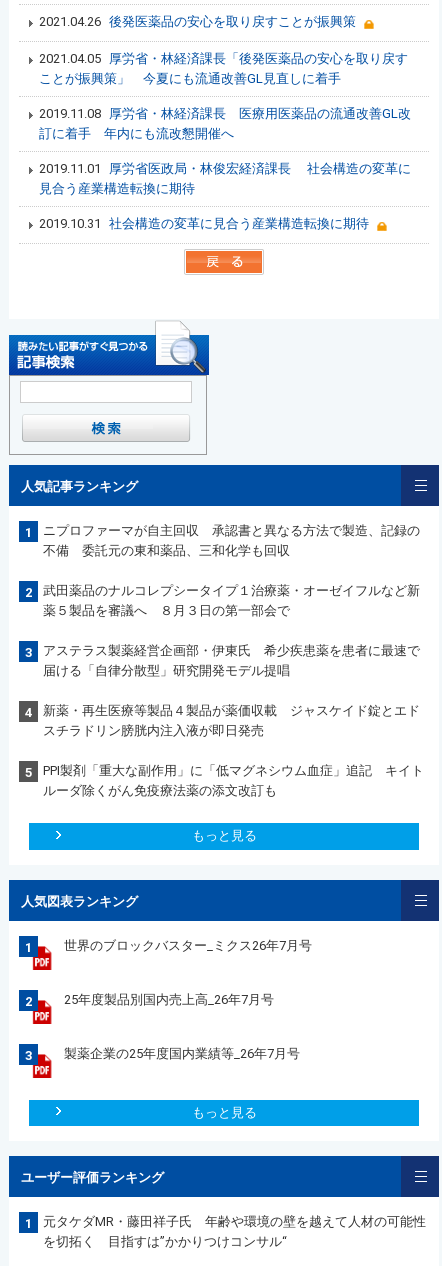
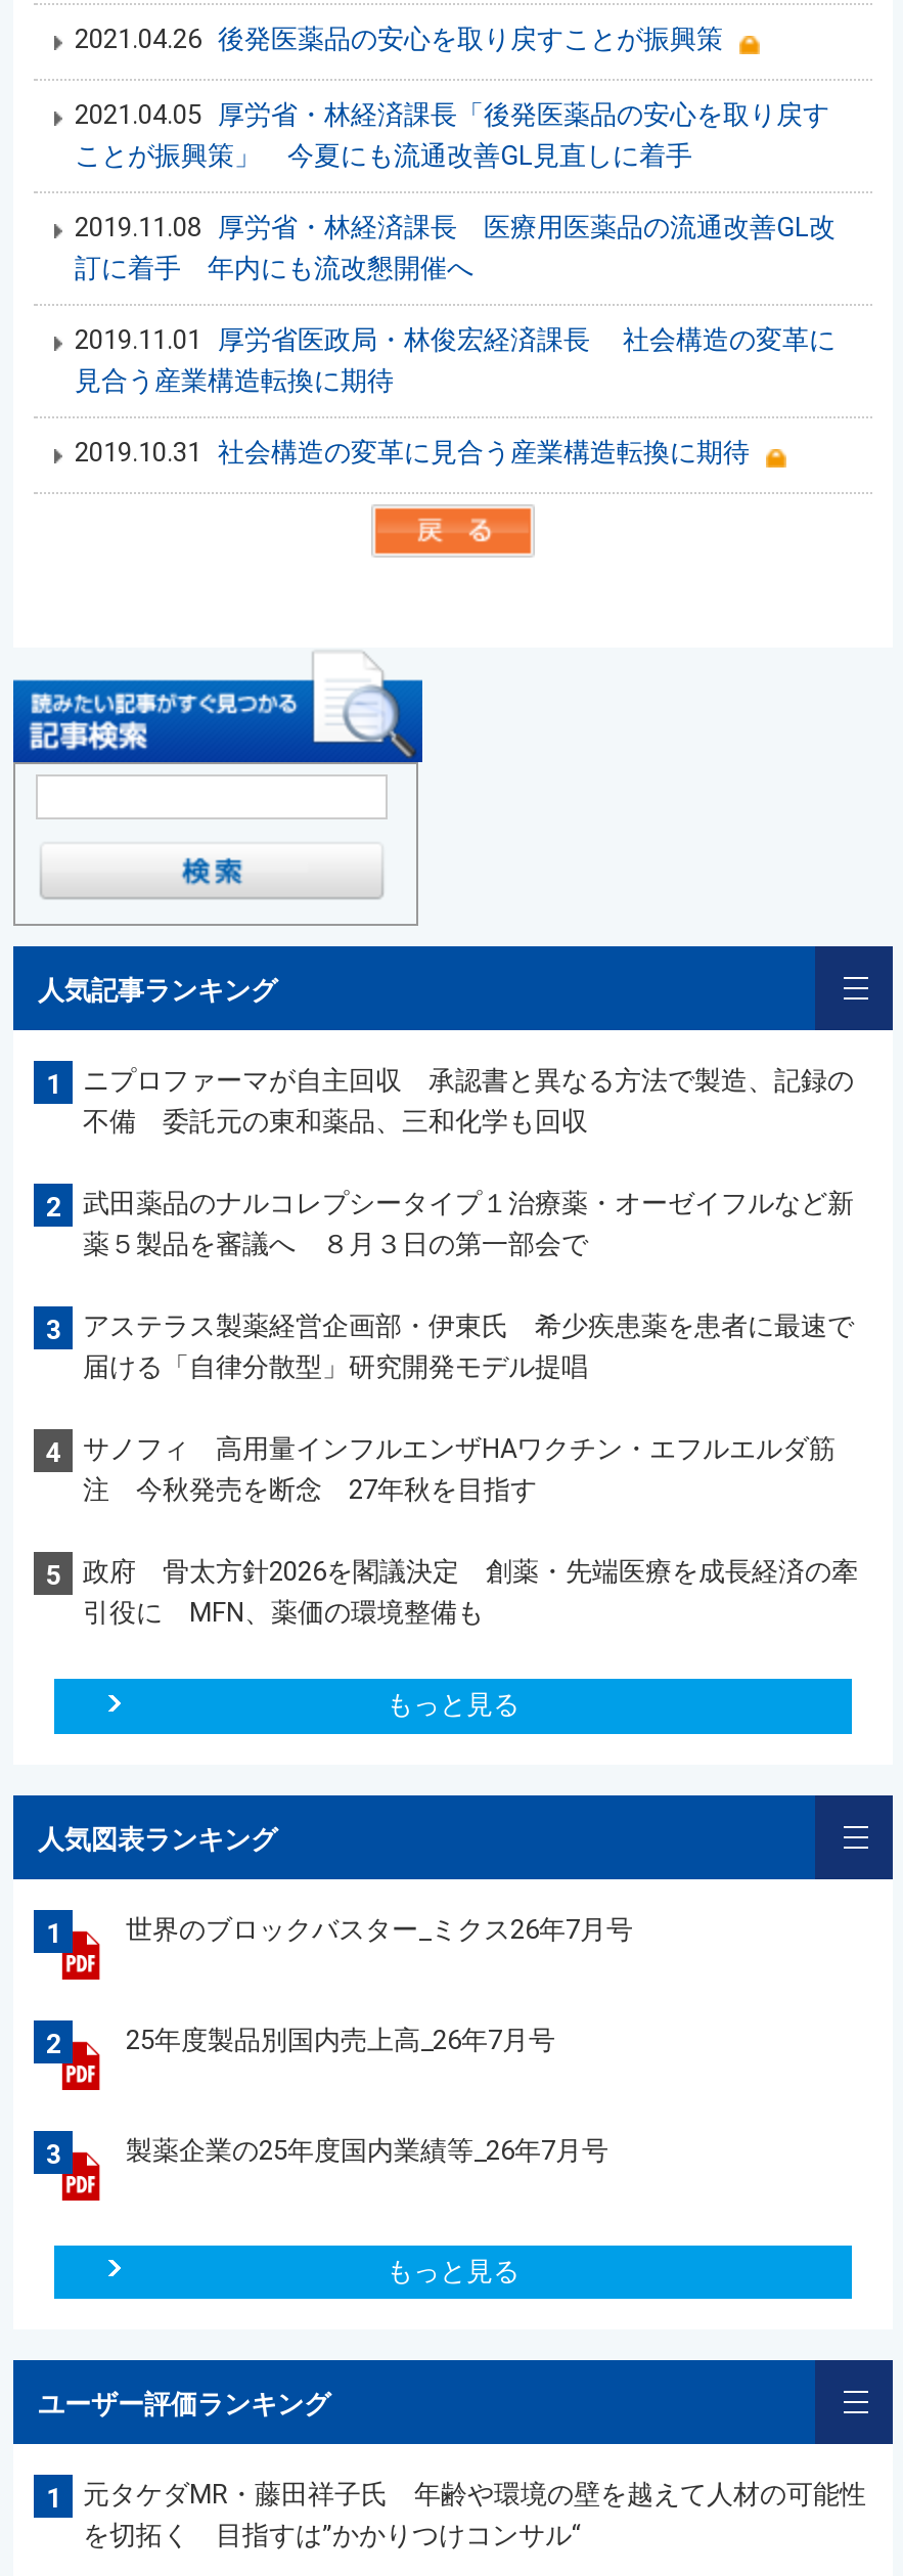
[43,703,420,738] 新薬・再生医療等製品４製品が薬価収載 ジャスケイド錠とエド | スチラドリン膀胱内注入液が即日発売 -> [83,1433,836,1505] サノフィ 高用量インフルエンザHAワクチン・エフルエルダ筋 | 注 今秋発売を断念 27年秋を目指す
[43,763,424,798] PPI製剤「重大な副作用」に「低マグネシウム血症」追記 キイト | ルーダ除くがん免疫療法薬の添文改訂も -> [83,1556,858,1628] 政府 骨太方針2026を閣議決定 創薬・先端医療を成長経済の牽 | 引役に MFN、薬価の環境整備も

